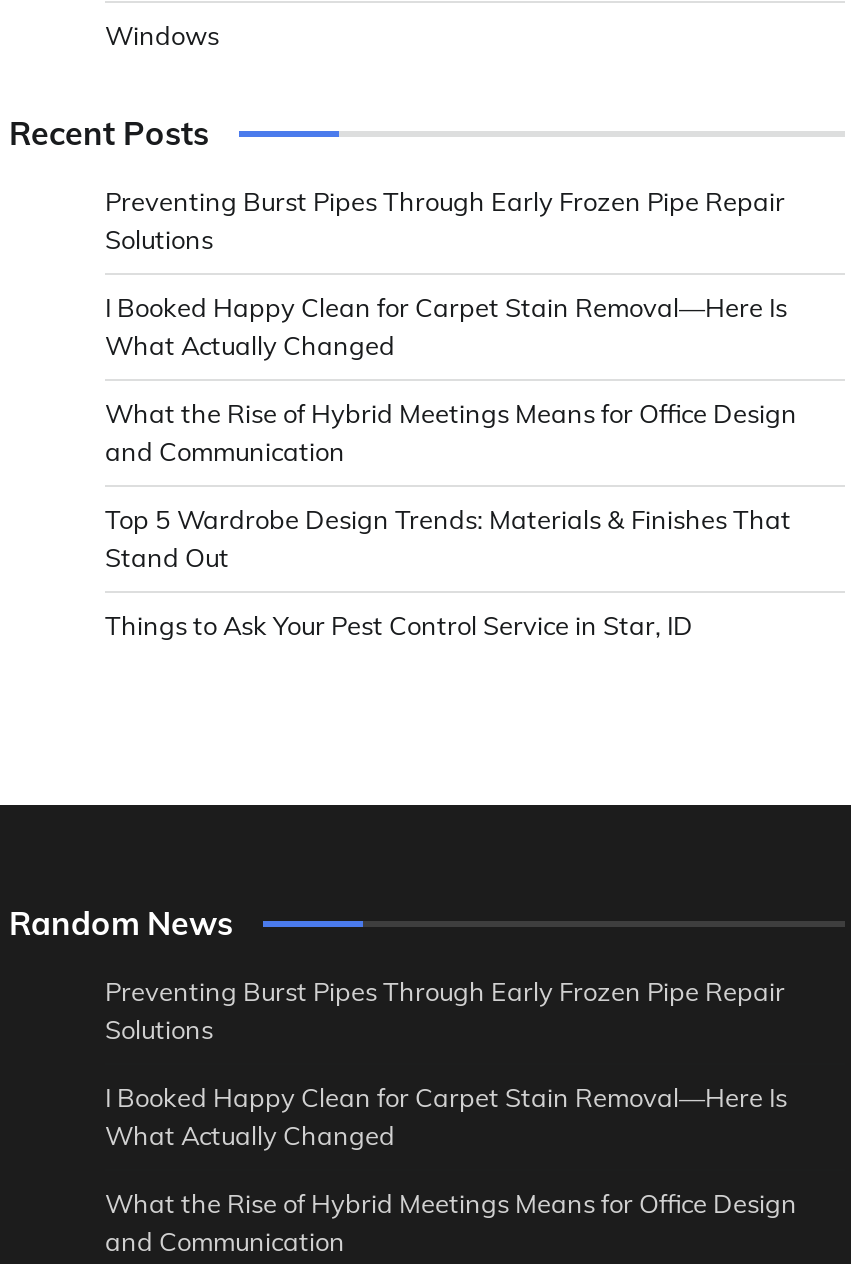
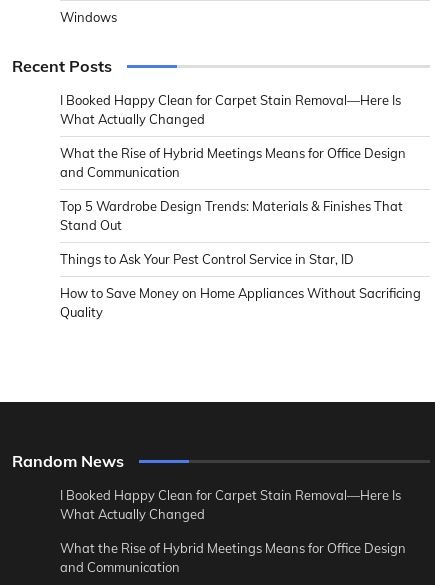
[105,184,785,254] Preventing Burst Pipes Through Early Frozen Pipe Repair | Solutions -> none
none -> [60,285,421,320] How to Save Money on Home Appliances Without Sacrificing | Quality
[105,974,785,1044] Preventing Burst Pipes Through Early Frozen Pipe Repair | Solutions -> none

